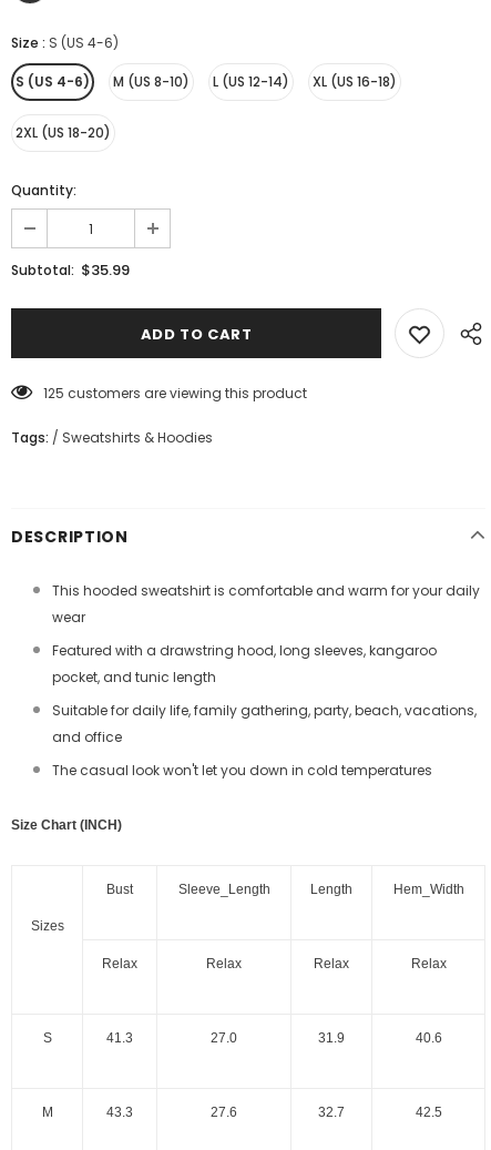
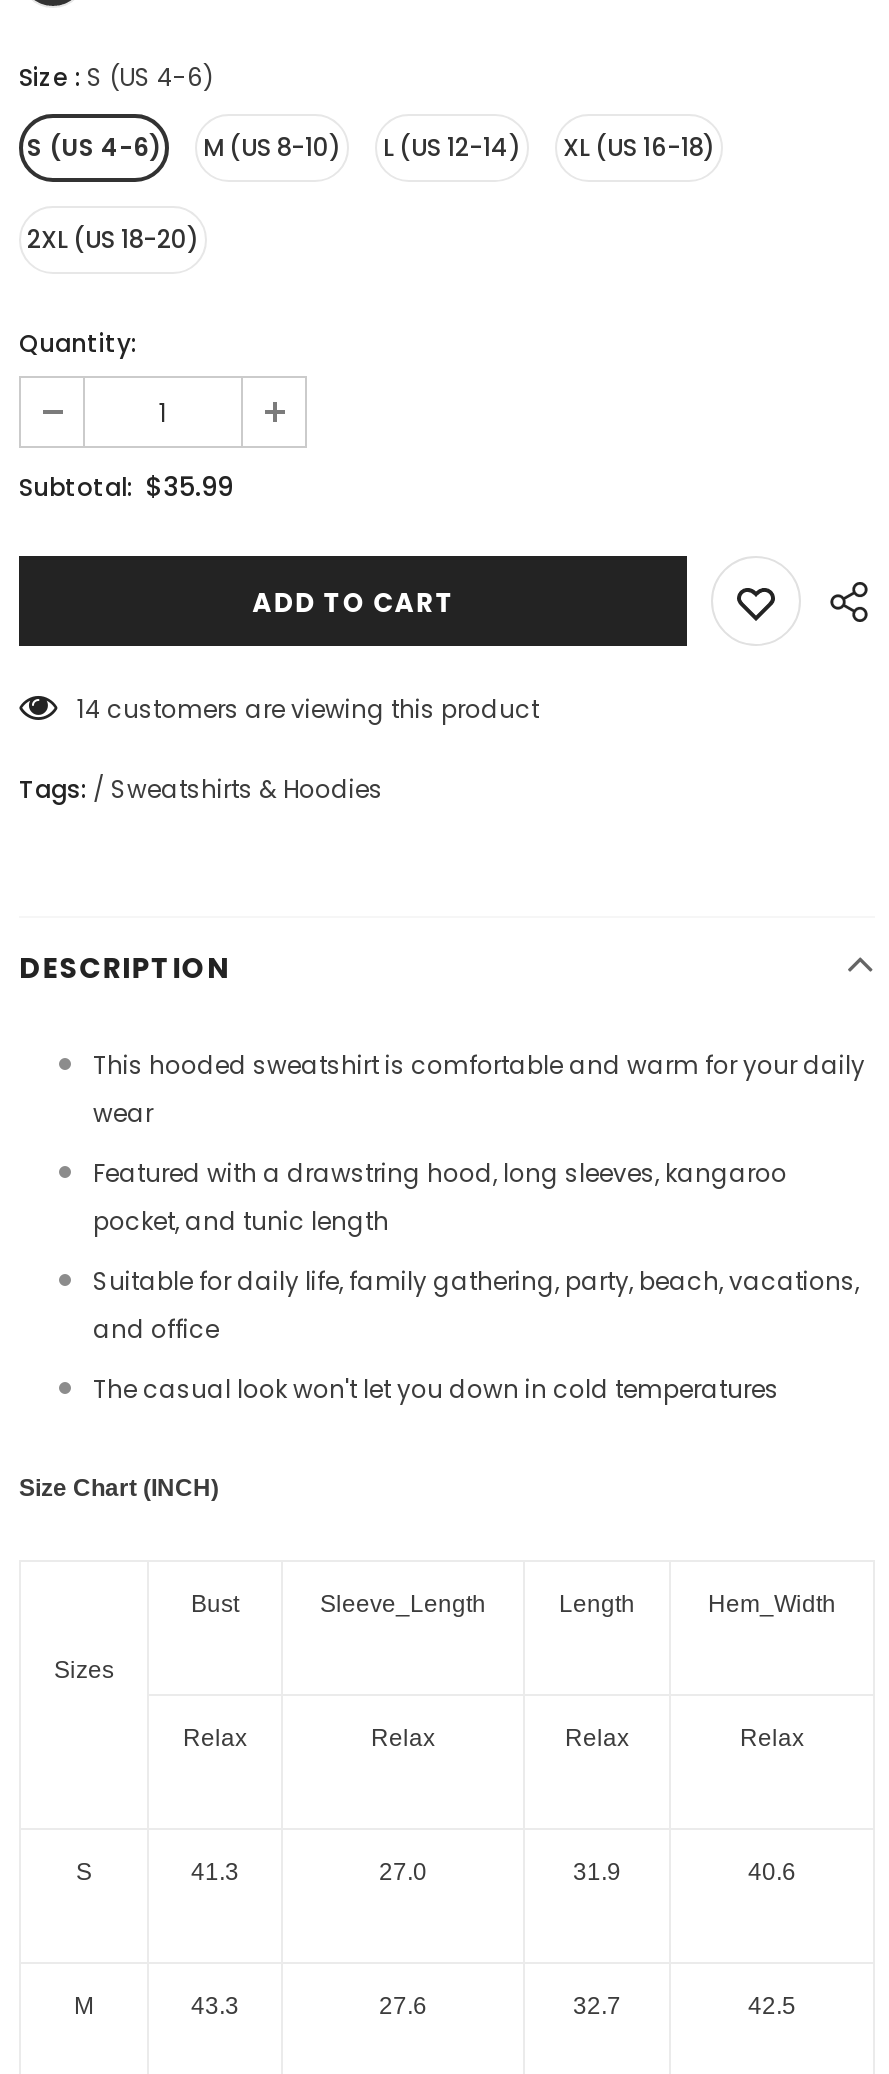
[43,383,307,402] 125 customers are viewing this product -> [77,691,539,725] 14 customers are viewing this product

